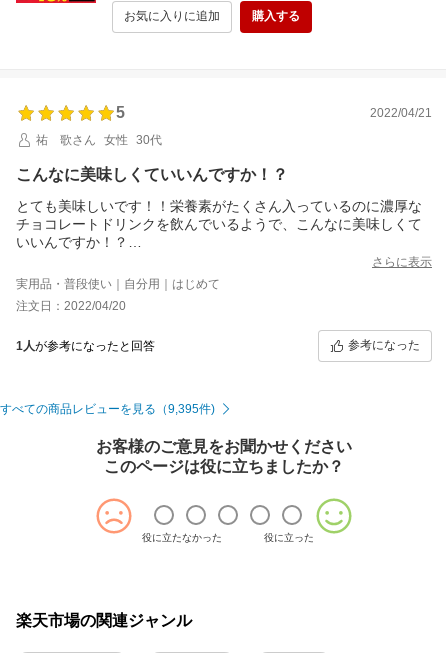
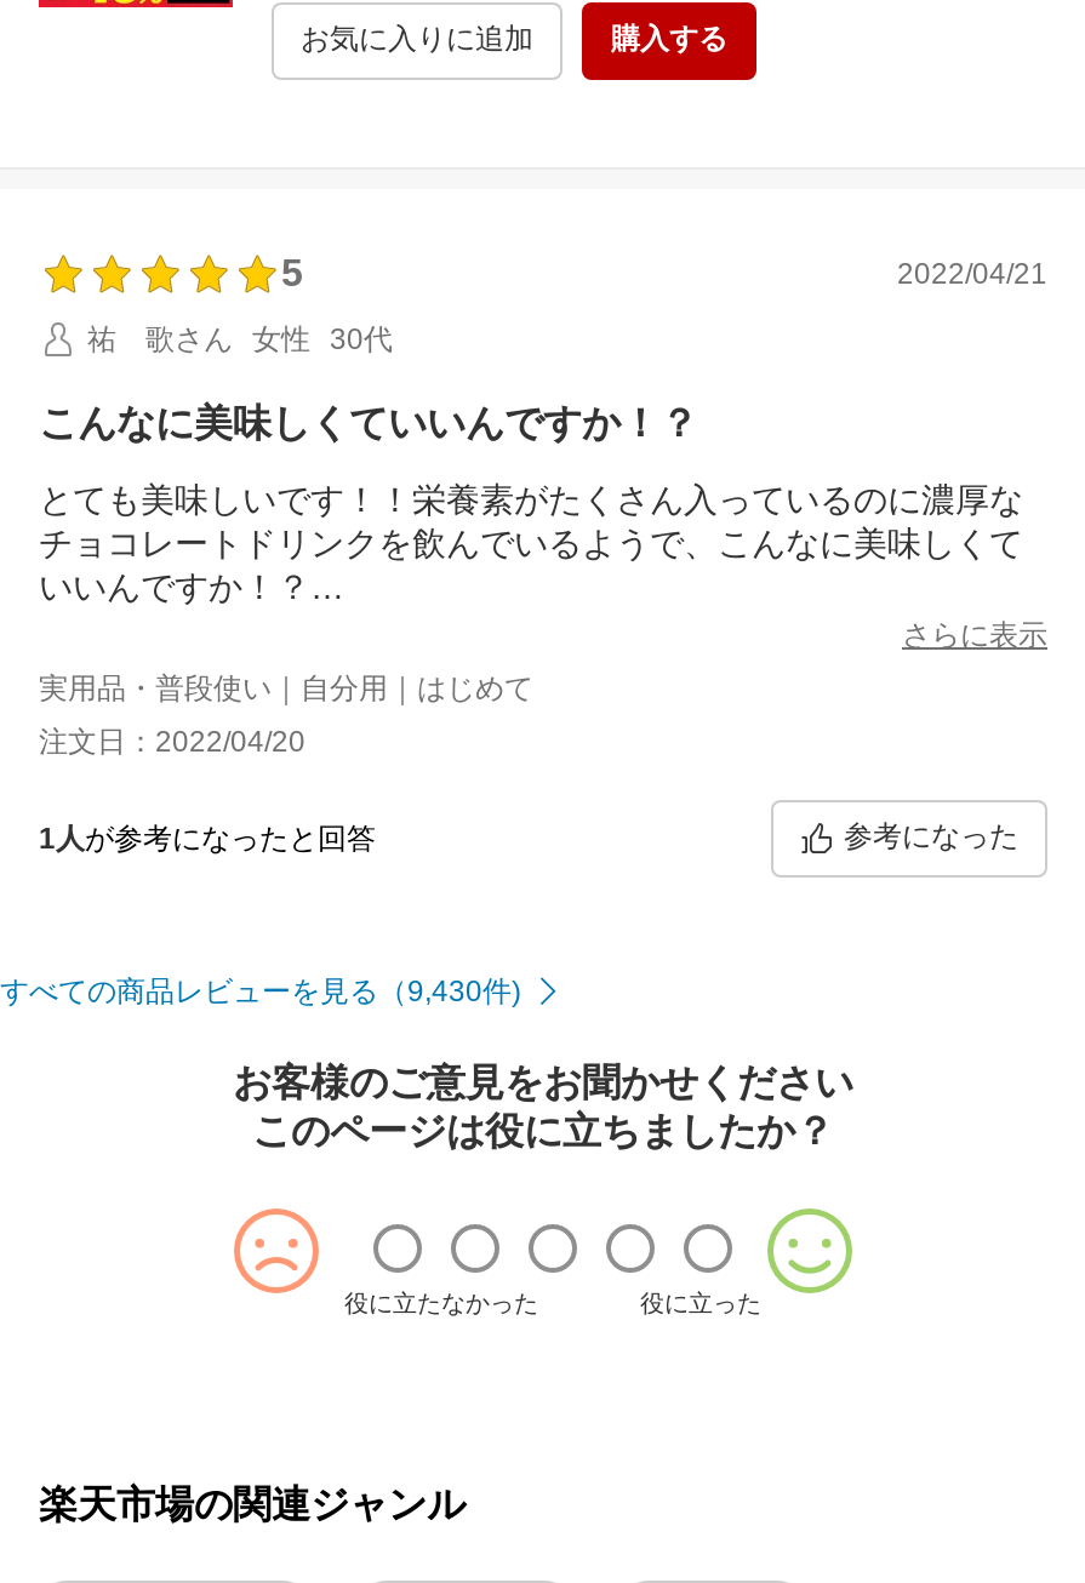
[0,402,215,416] すべての商品レビューを見る（9,395件) -> [0,974,521,1008] すべての商品レビューを見る（9,430件)

